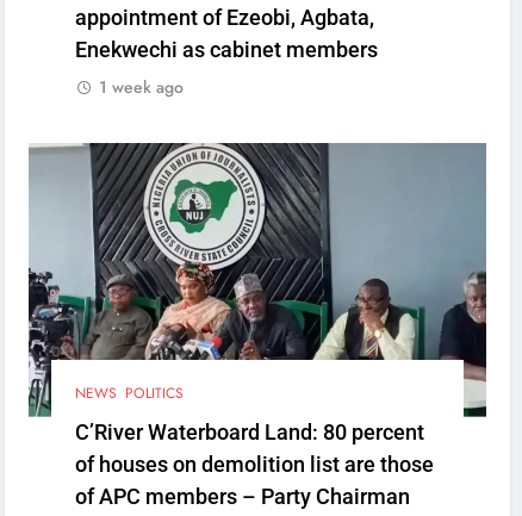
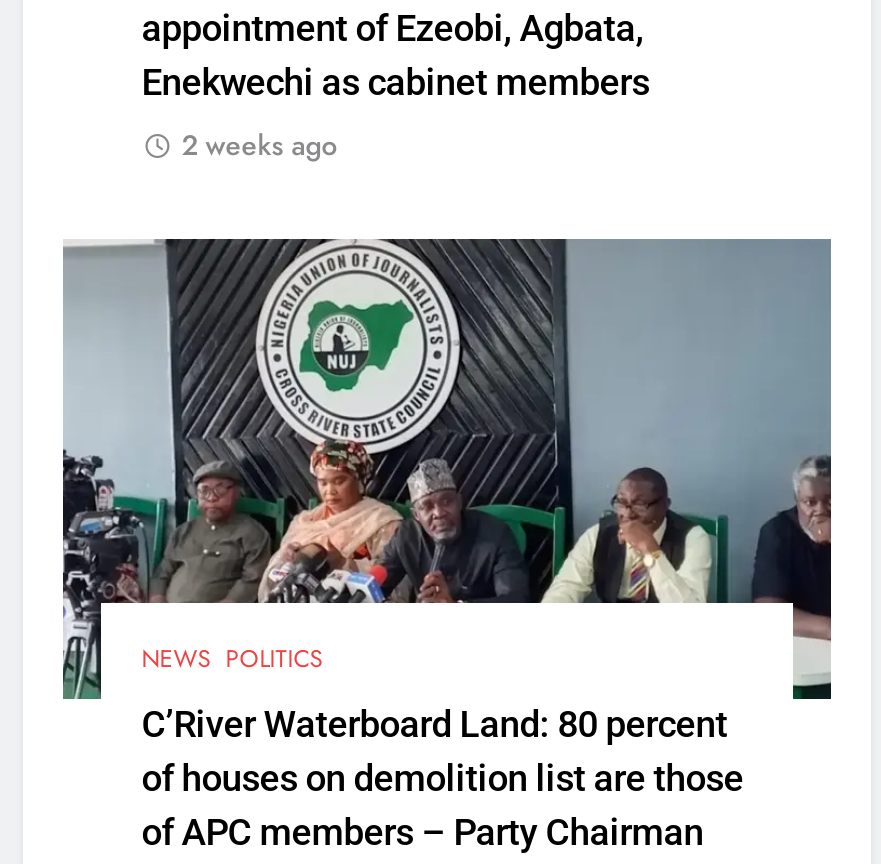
[99,75,184,99] 1 week ago -> [181,125,337,165] 2 weeks ago

